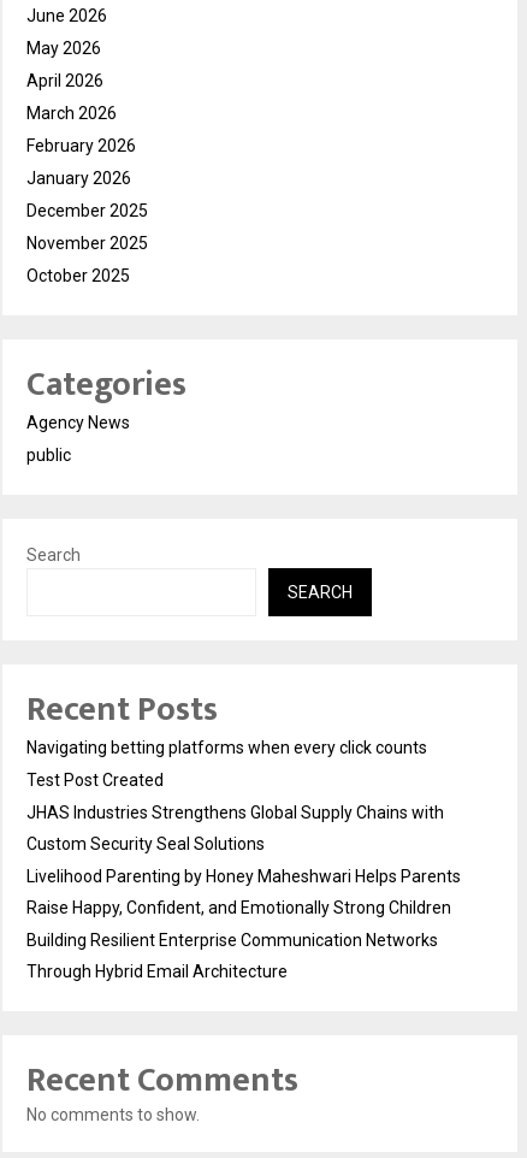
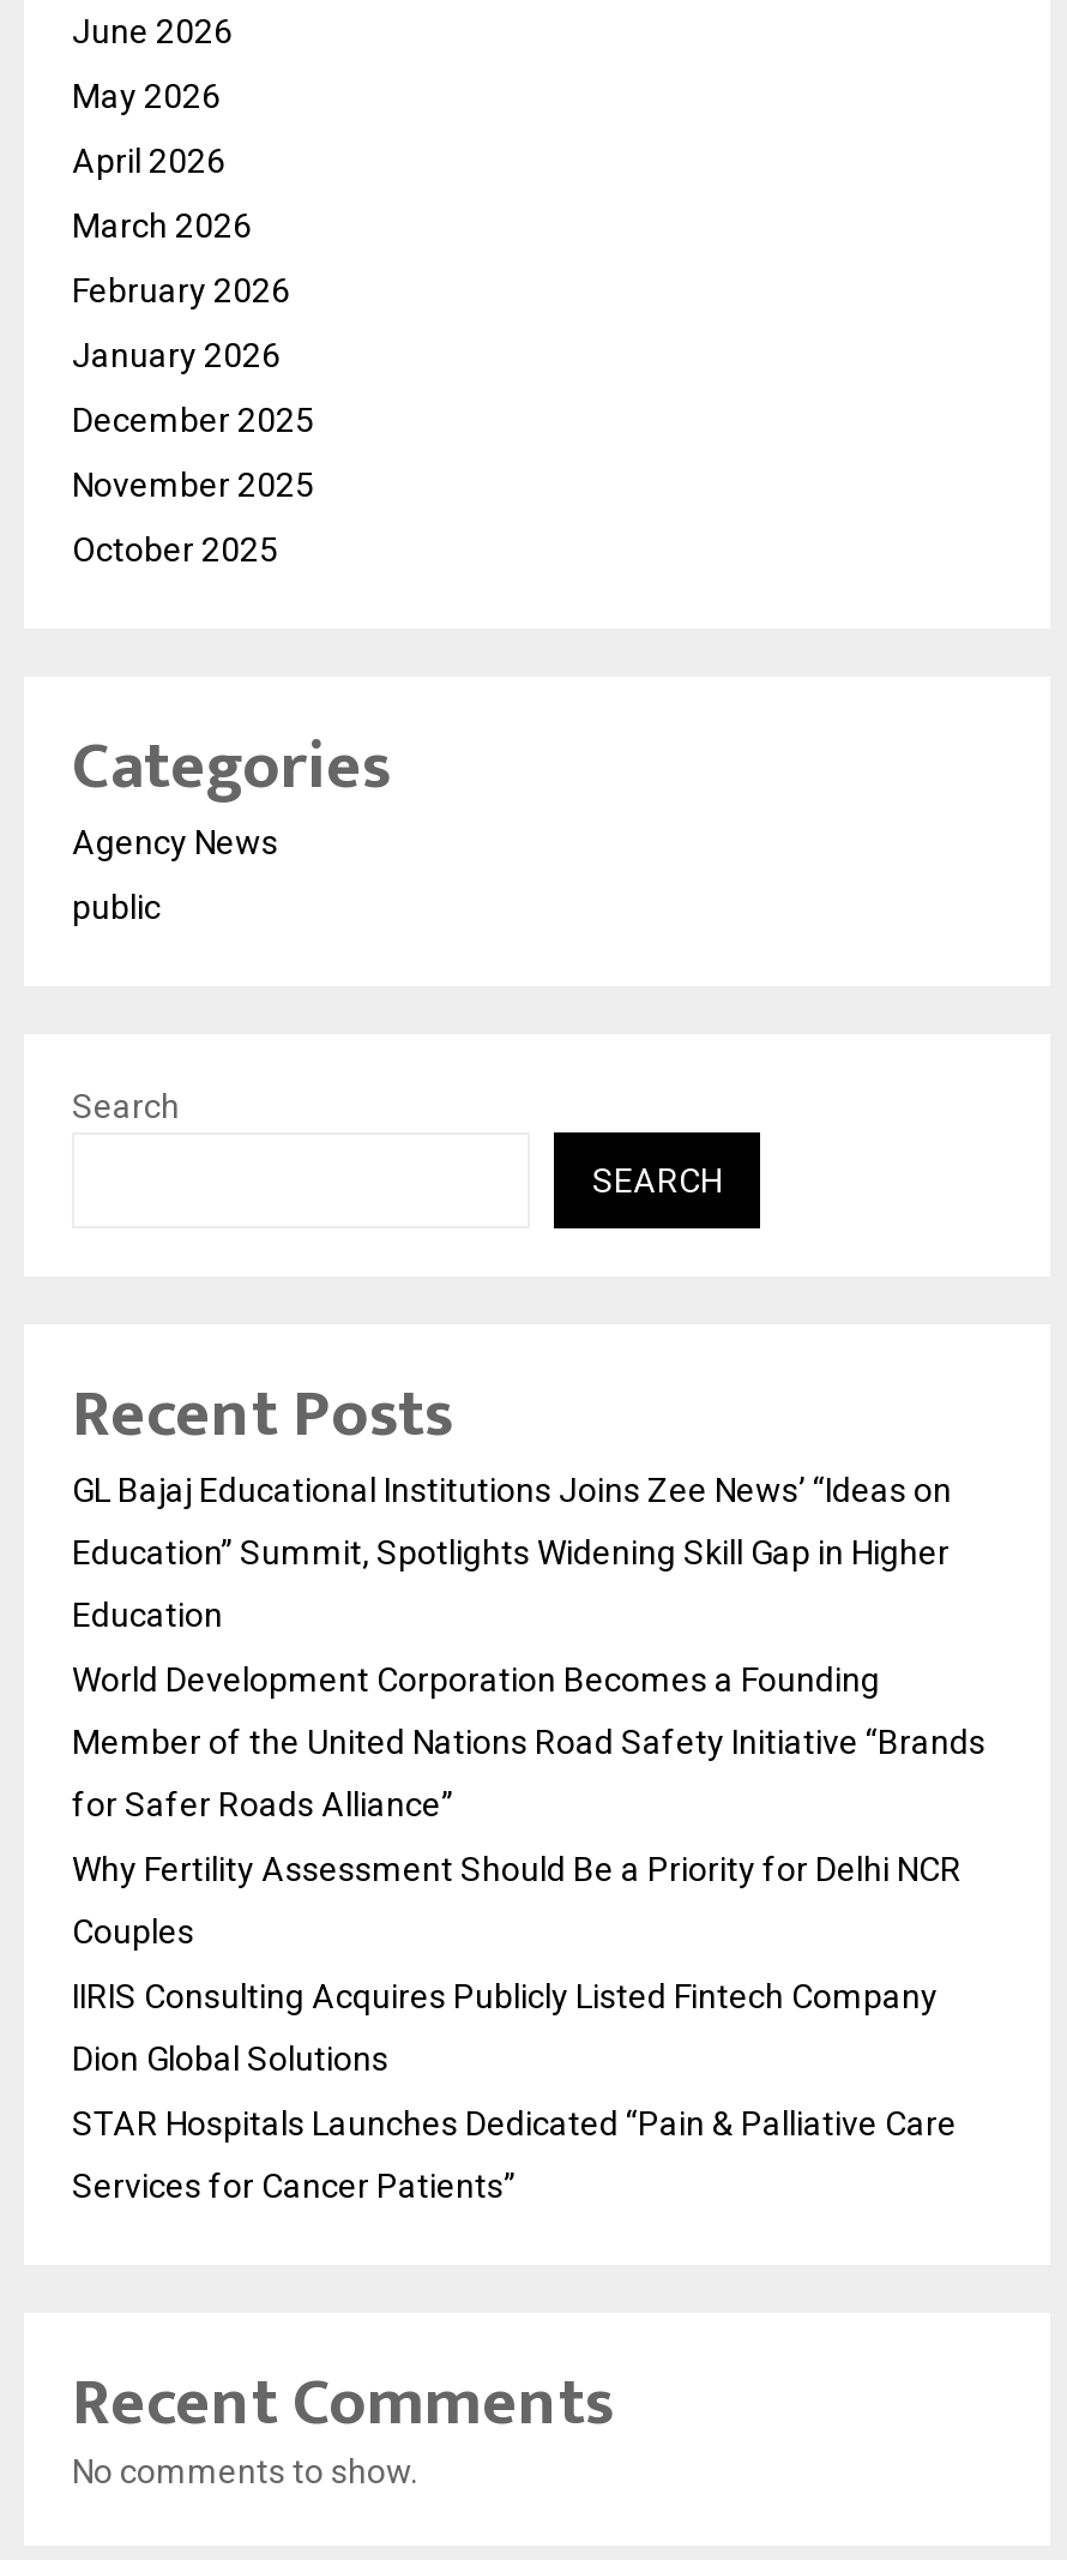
[26,738,461,982] Navigating betting platforms when every click counts | Test Post Created | JHAS Industries Strengthens Global Supply Chains with | Custom Security Seal Solutions | Livelihood Parenting by Honey Maheshwari Helps Parents | Raise Happy, Confident, and Emotionally Strong Children | Building Resilient Enterprise Communication Networks | Through Hybrid Email Architecture -> [72,1472,985,2206] GL Bajaj Educational Institutions Joins Zee News’ “Ideas on | Education” Summit, Spotlights Widening Skill Gap in Higher | Education | World Development Corporation Becomes a Founding | Member of the United Nations Road Safety Initiative “Brands | for Safer Roads Alliance” | Why Fertility Assessment Should Be a Priority for Delhi NCR | Couples | IIRIS Consulting Acquires Publicly Listed Fintech Company | Dion Global Solutions | STAR Hospitals Launches Dedicated “Pain & Palliative Care | Services for Cancer Patients”

